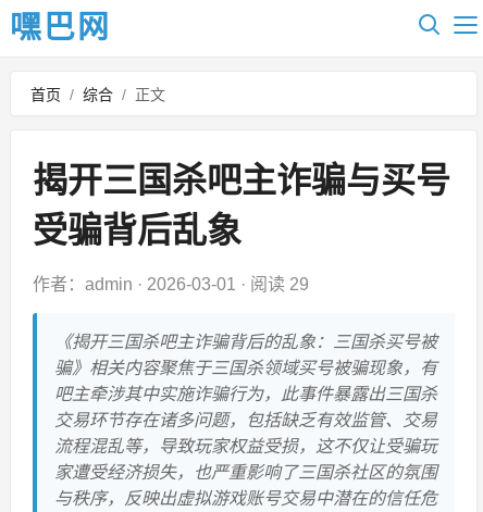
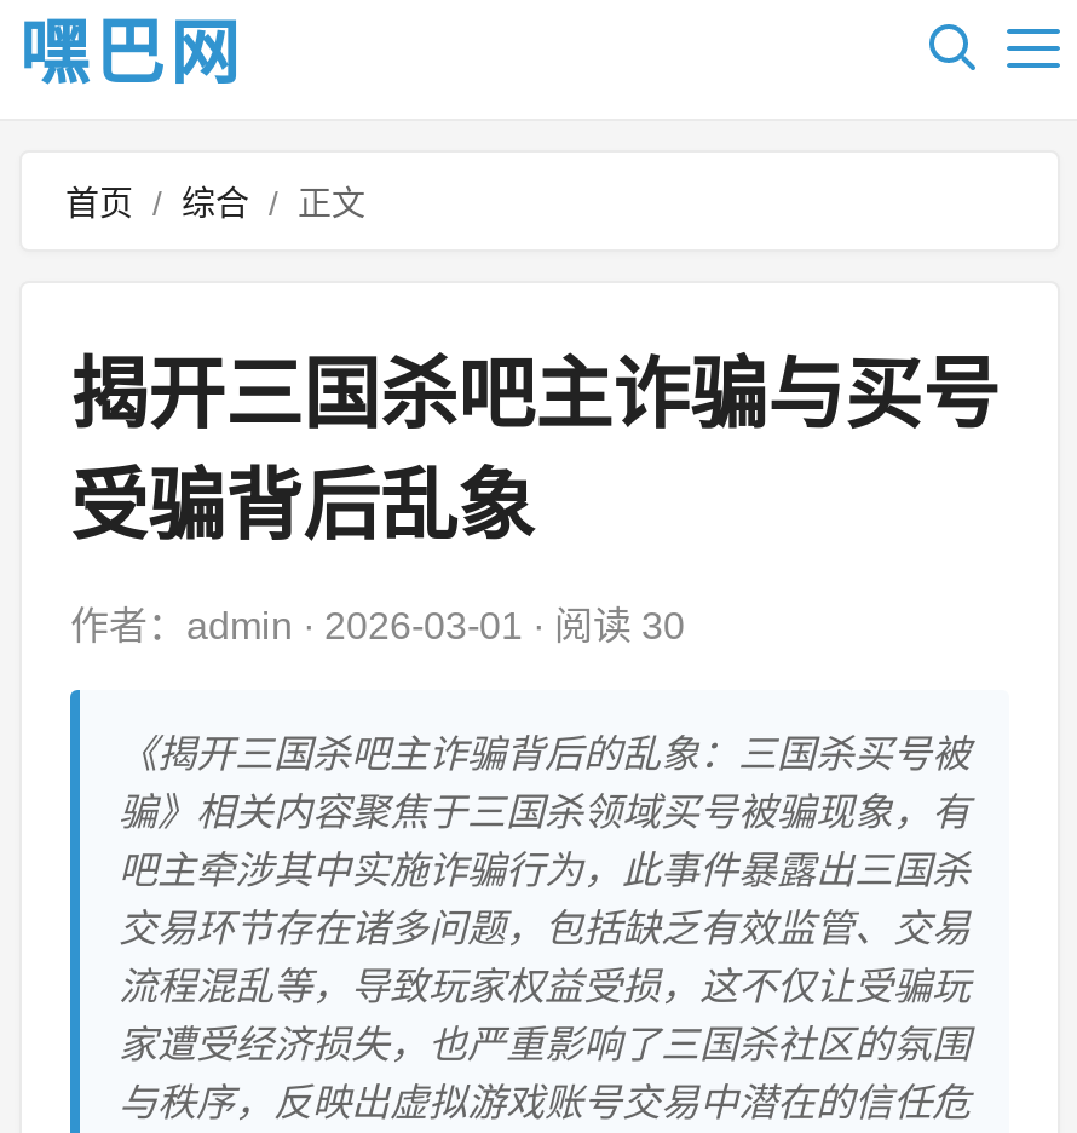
[33,275,309,294] 作者：admin · 2026-03-01 ·阅读 29 -> [70,605,685,646] 作者：admin · 2026-03-01 ·阅读 30

